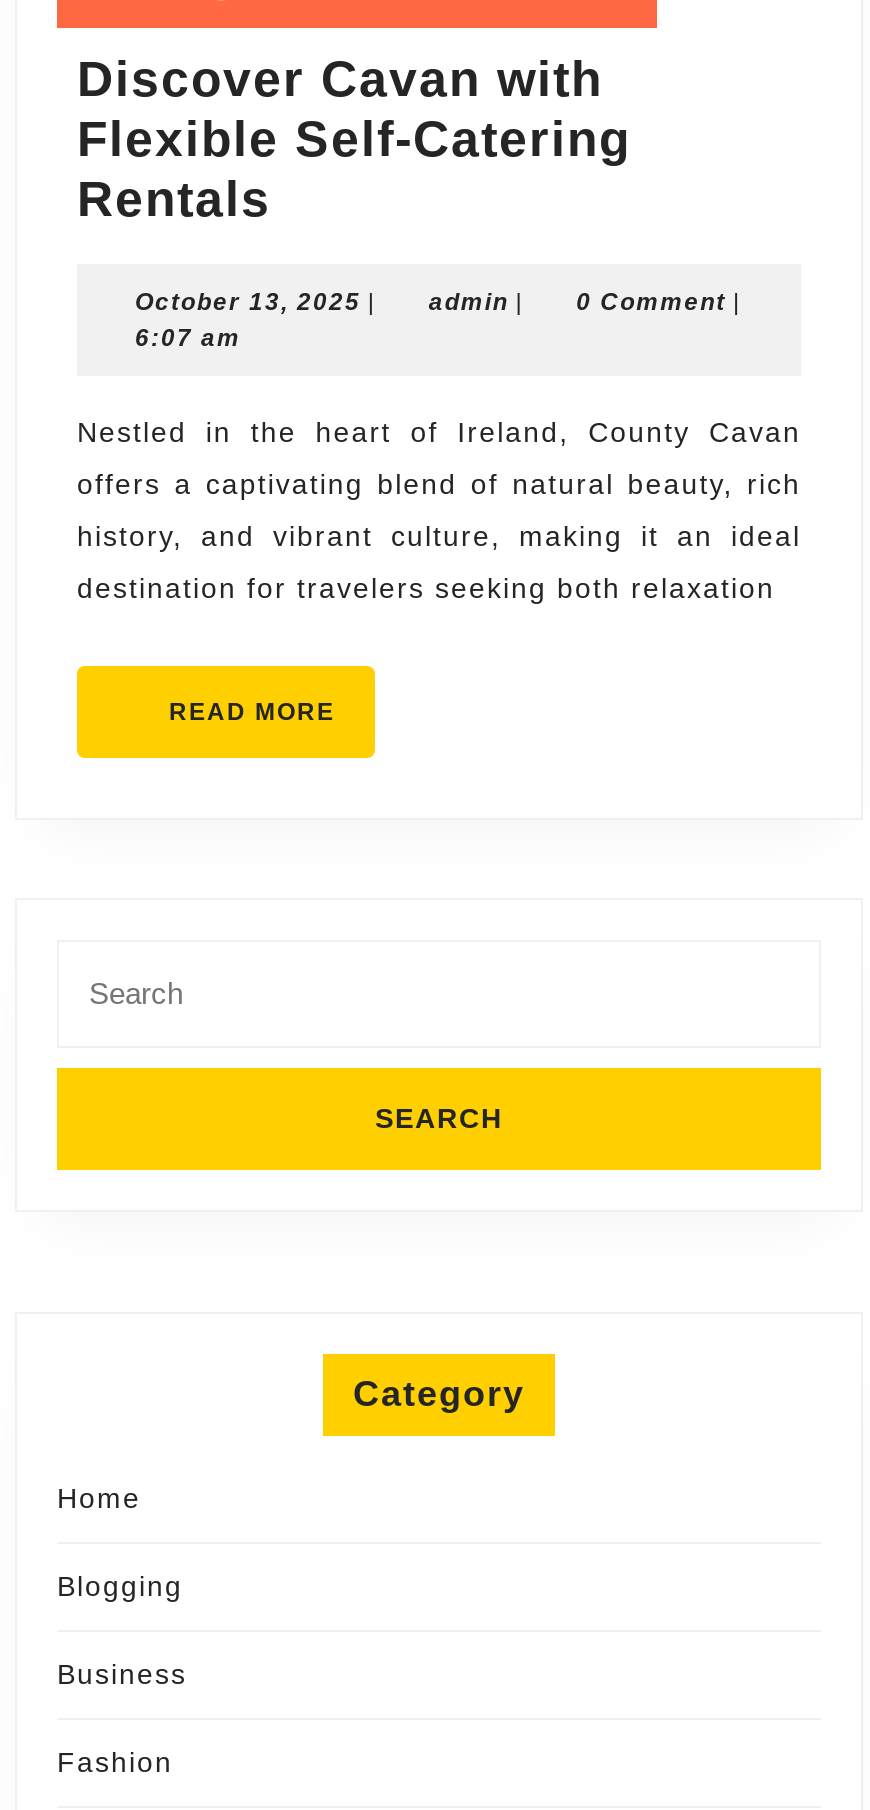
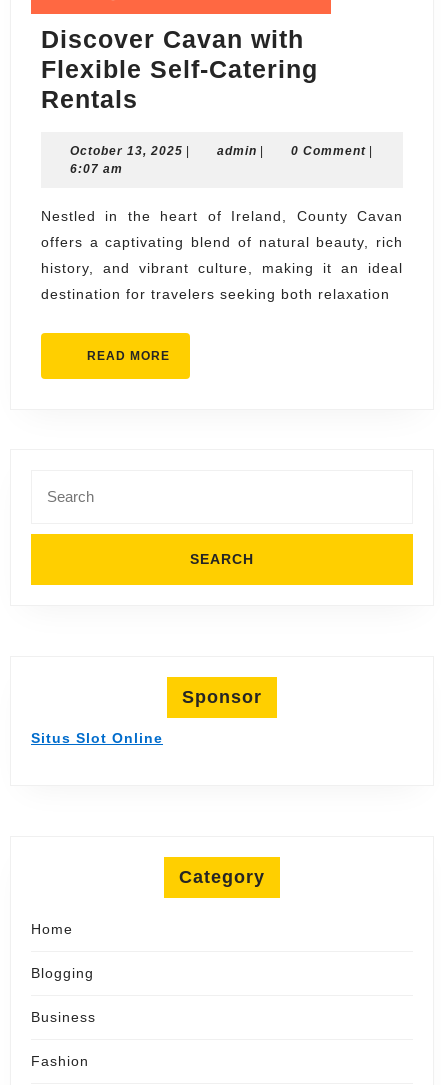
none -> [31,687,262,746] Sponsor | Situs Slot Online

